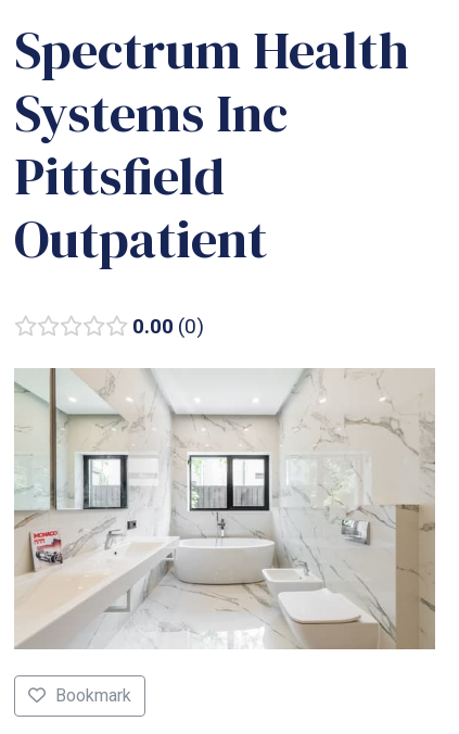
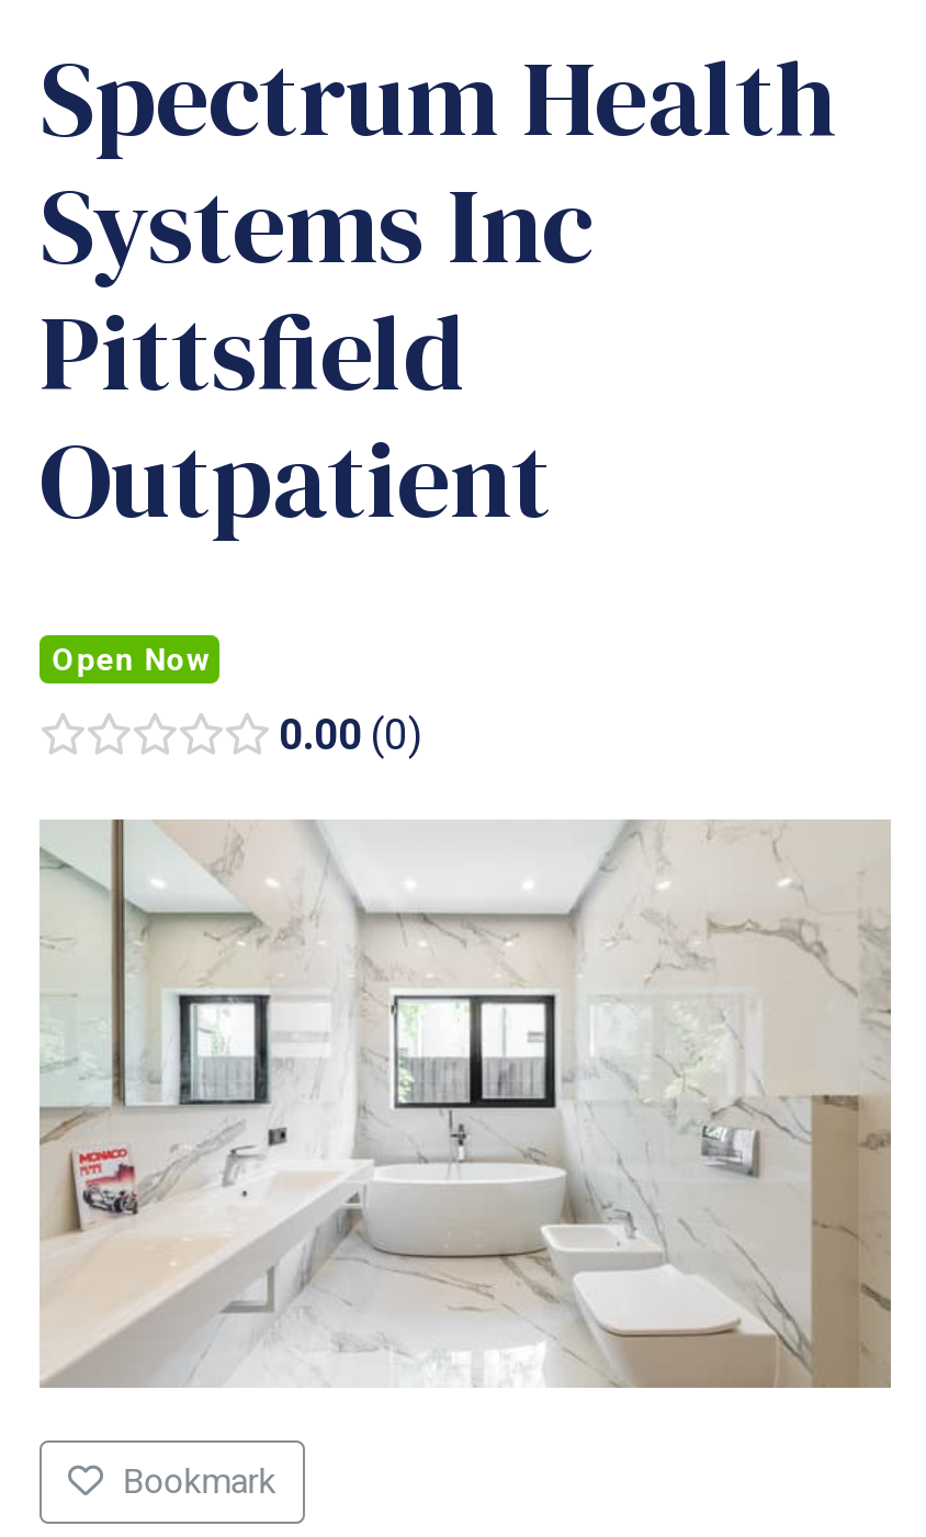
none -> [52,642,208,677] Open Now

